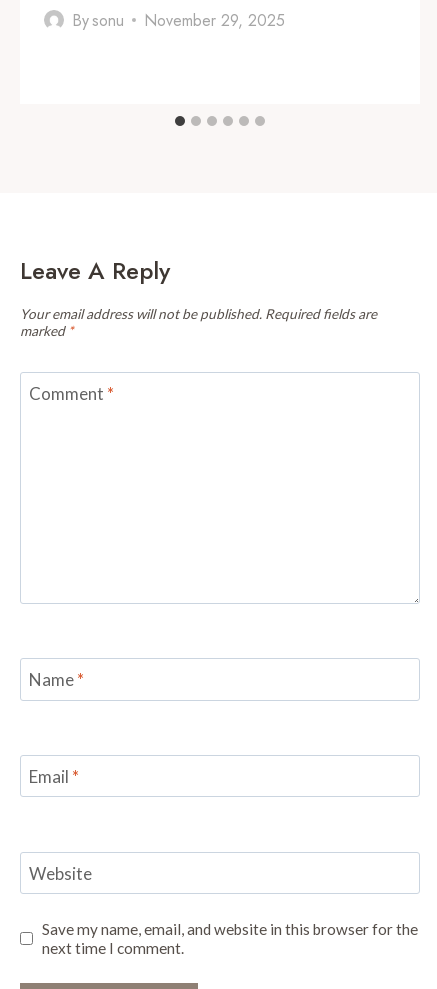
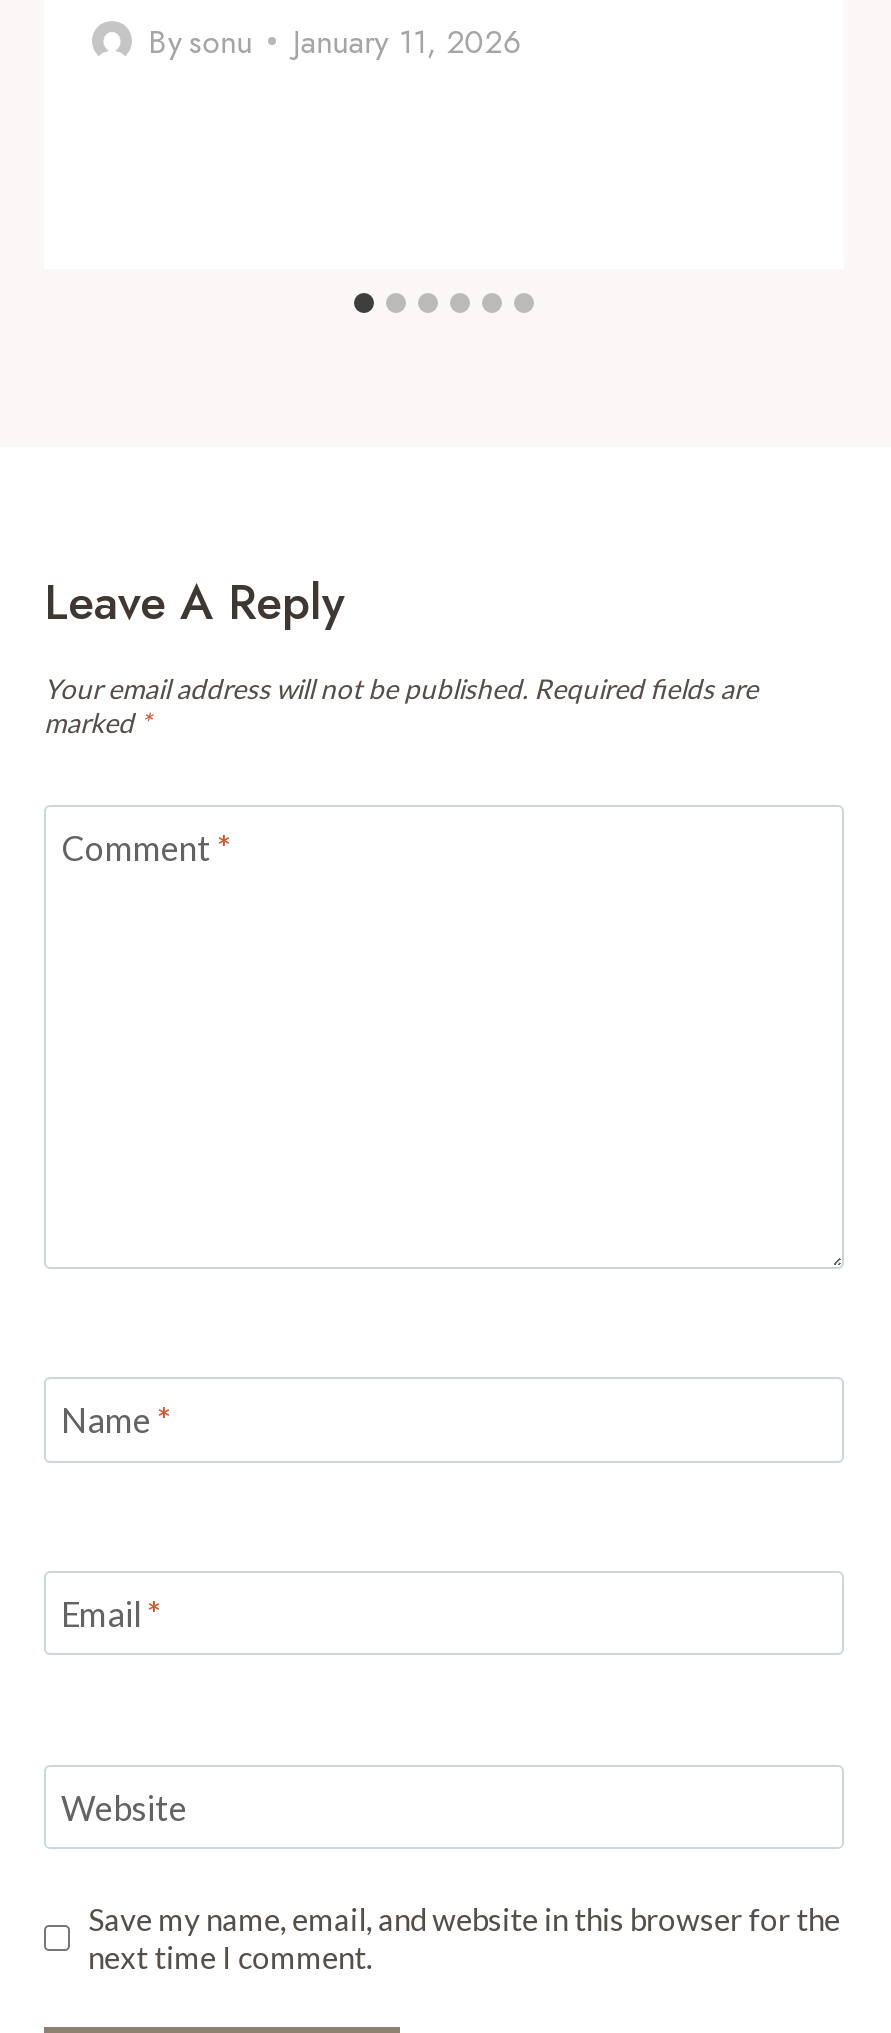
[72,9,285,32] By sonu November 29, 2025 -> [148,18,520,64] By sonu January 11, 2026

